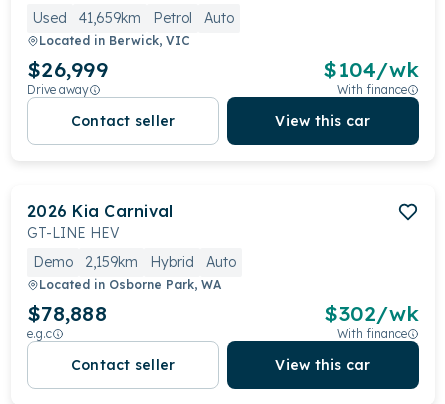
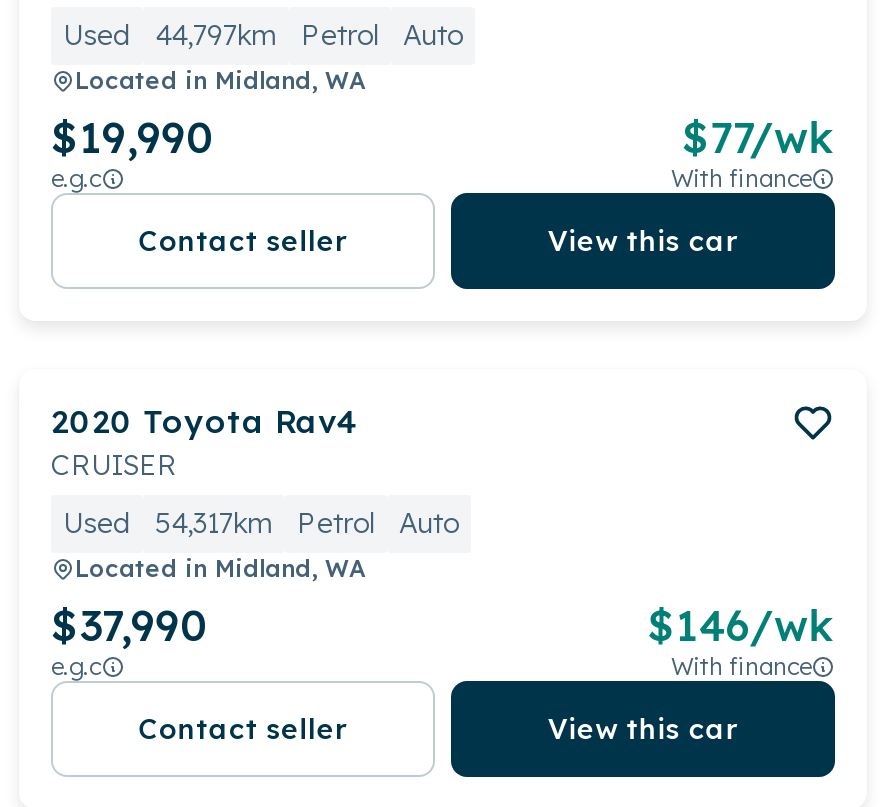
[33,9,234,27] Used 41,659km Petrol Auto -> [63,17,463,53] Used 44,797km Petrol Auto
[27,33,190,97] Located in Berwick, VIC | $26,999 | Drive away -> [51,65,365,193] Located in Midland, WA | $19,990 | e.g.c
[323,56,419,82] $104/wk -> [682,111,835,163] $77/wk
[27,201,173,242] 2026 Kia Carnival | GT-LINE HEV -> [51,401,359,483] 2020 Toyota Rav4 | CRUISER
[33,253,194,271] Demo | 2,159km | Hybrid -> [63,505,375,541] Used | 54,317km | Petrol
[27,277,221,326] Located in Osborne Park, WA | $78,888 -> [51,553,365,651] Located in Midland, WA | $37,990
[324,300,419,326] $302/wk -> [647,599,835,651] $146/wk

